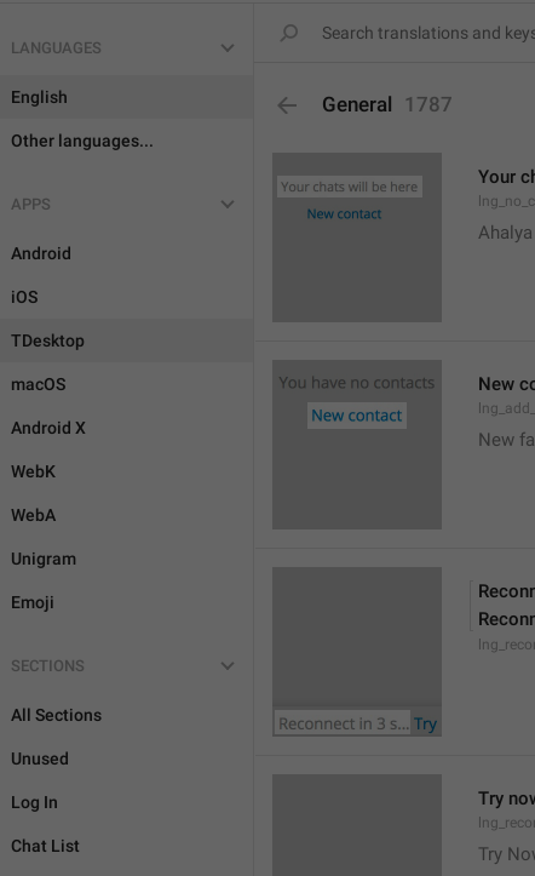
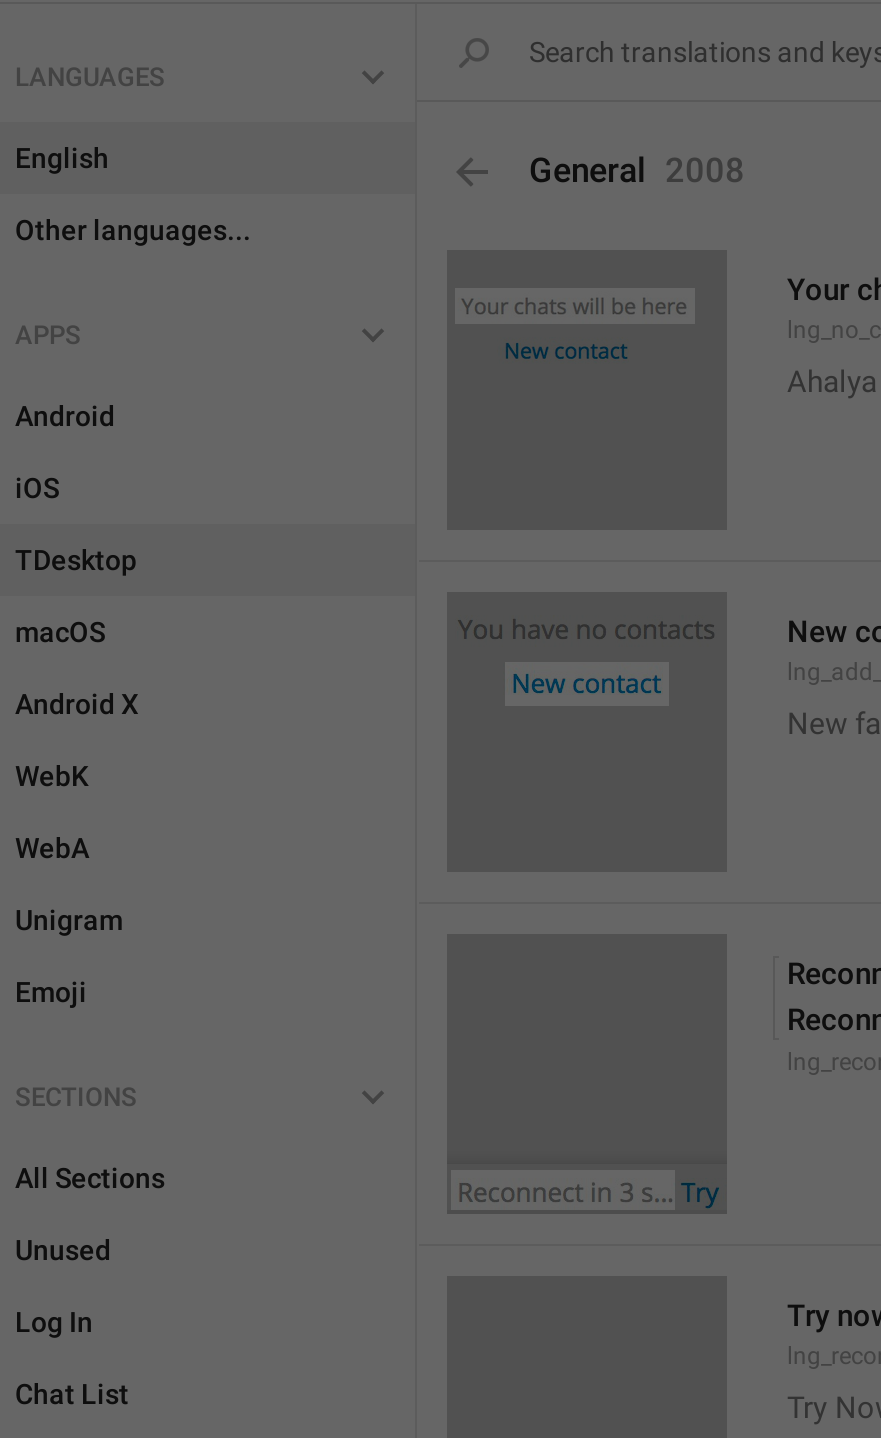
[322,92,453,116] General 1787 -> [529,150,745,190] General 2008

